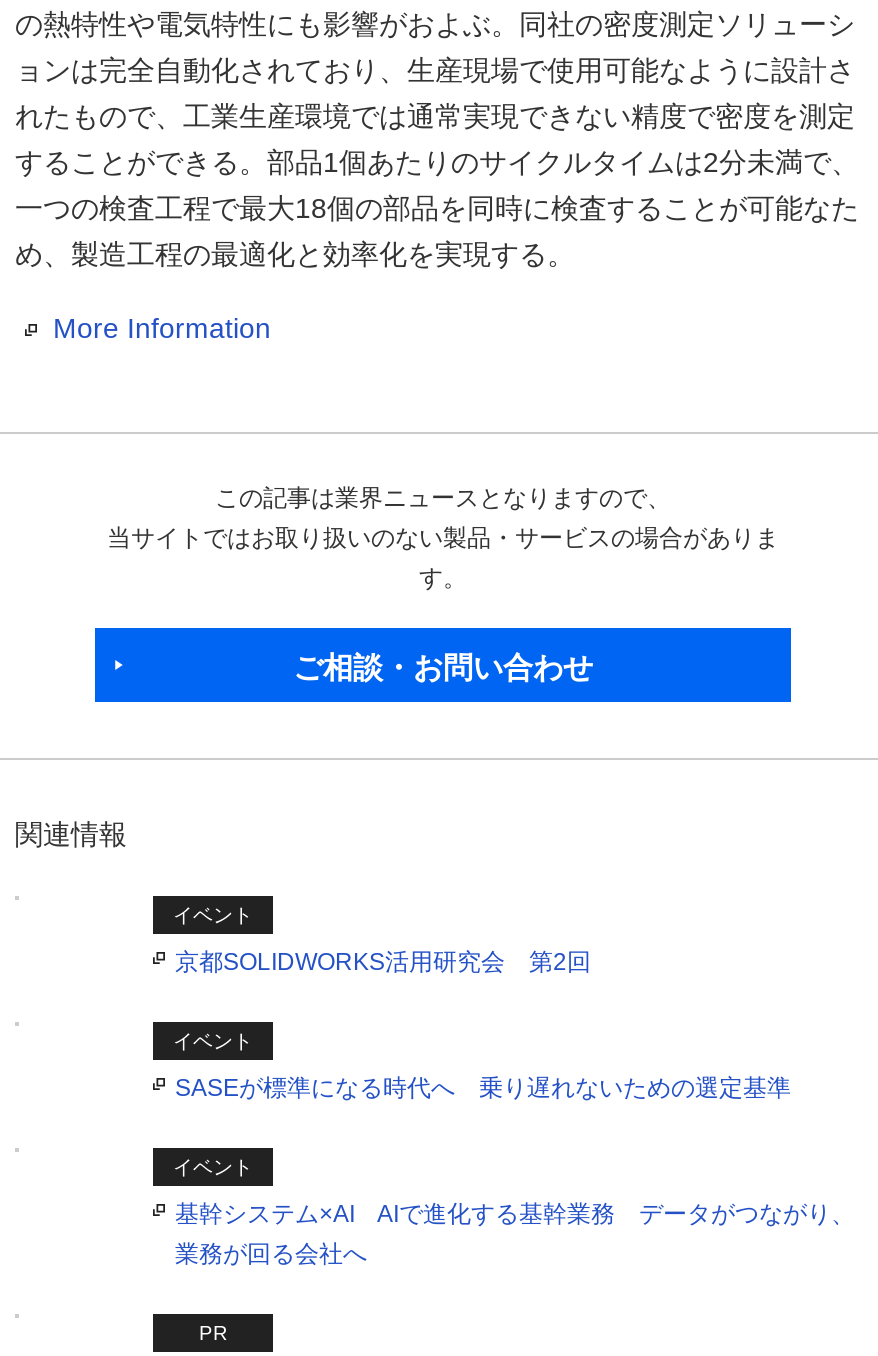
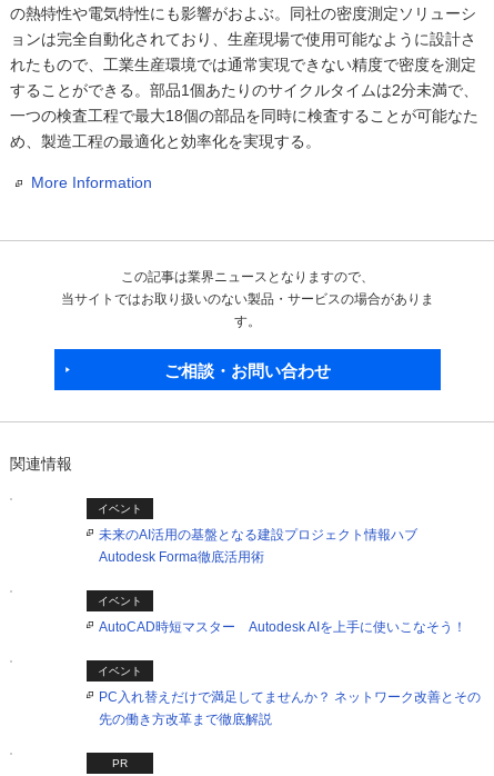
[175,948,591,976] 京都SOLIDWORKS活用研究会 第2回 -> [99,527,431,565] 未来のAI活用の基盤となる建設プロジェクト情報ハブ | Autodesk Forma徹底活用術
[175,1074,791,1102] SASEが標準になる時代へ 乗り遅れないための選定基準 -> [99,619,466,635] AutoCAD時短マスター Autodesk AIを上手に使いこなそう！
[175,1200,855,1268] 基幹システム×AI AIで進化する基幹業務 データがつながり、 | 業務が回る会社へ -> [99,689,481,727] PC入れ替えだけで満足してませんか？ ネットワーク改善とその | 先の働き方改革まで徹底解説

